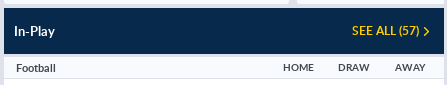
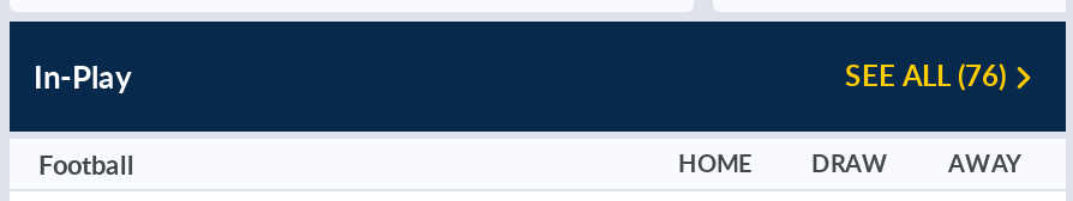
[352,22,419,39] SEE ALL (57) -> [845,56,1006,96] SEE ALL (76)

